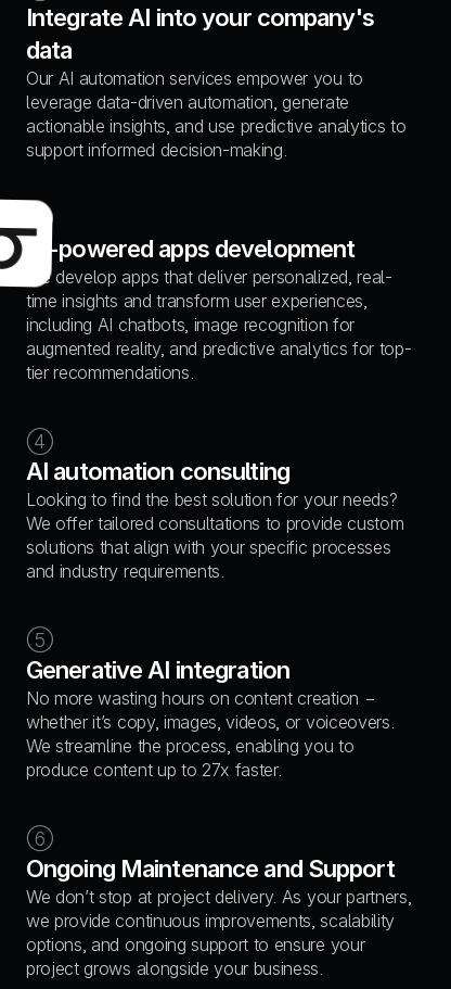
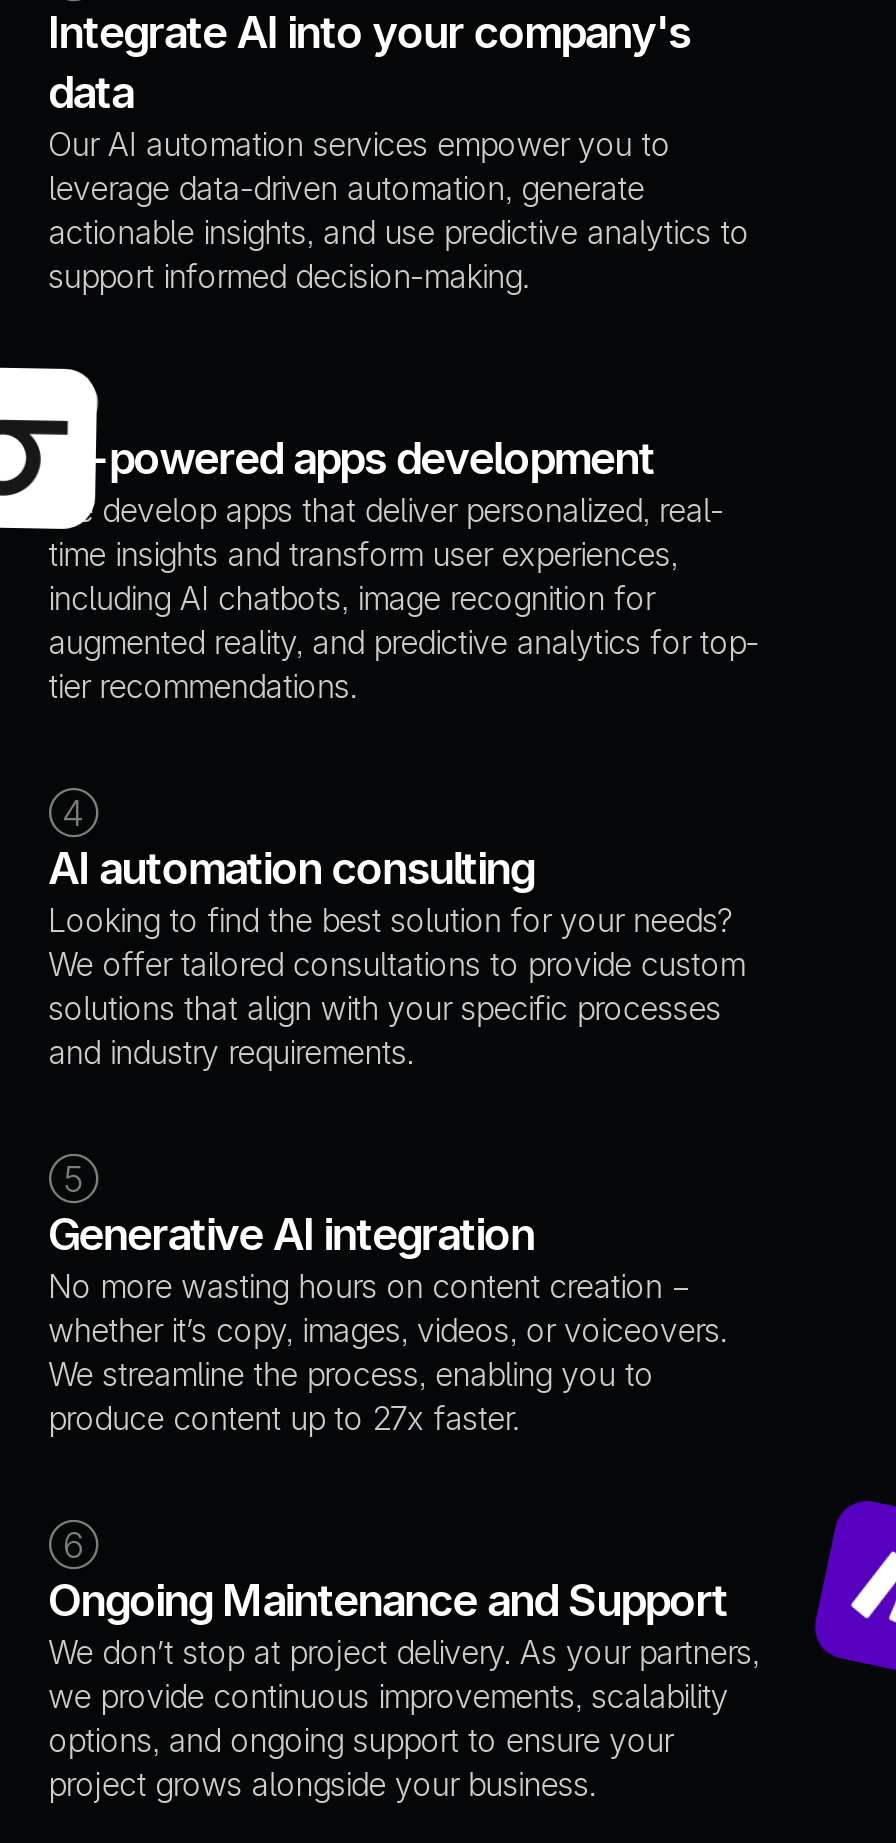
none -> [814,1500,890,1672] [image]

